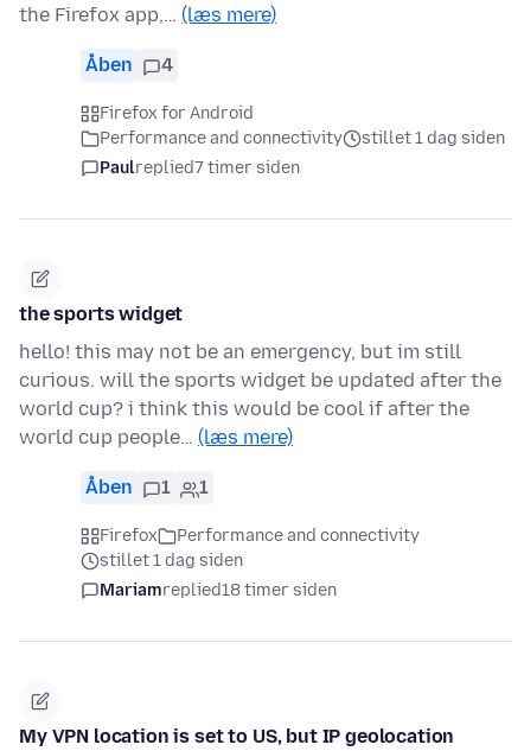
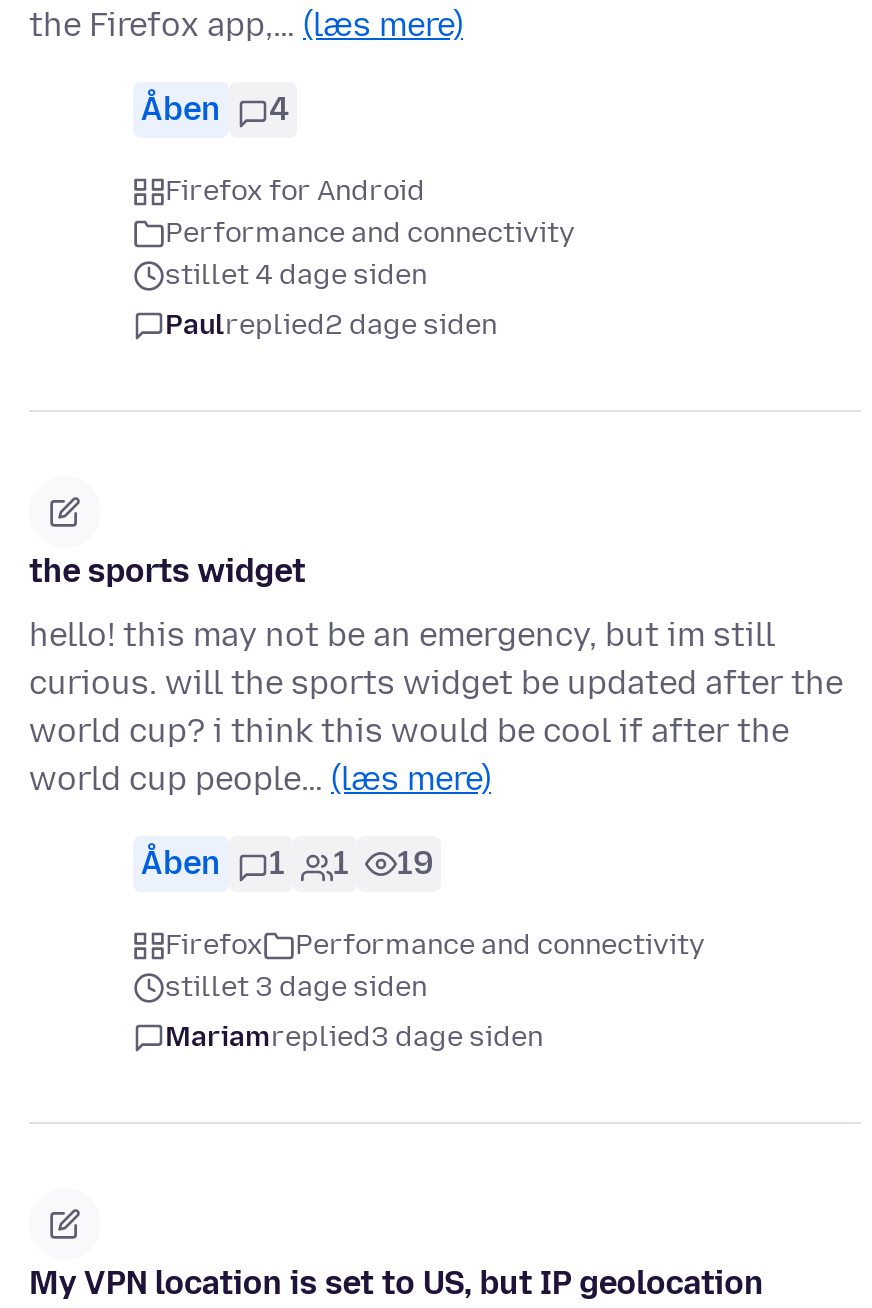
[362,129,505,149] stillet 1 dag siden -> [165,259,427,293] stillet 4 dage siden
[100,158,300,179] Paulreplied7 timer siden -> [165,309,497,343] Paulreplied2 dage siden
none -> [397,845,433,883] 19
[100,551,243,571] stillet 1 dag siden -> [165,971,427,1005] stillet 3 dage siden
[100,581,337,601] Mariamreplied18 timer siden -> [165,1021,543,1055] Mariamreplied3 dage siden

